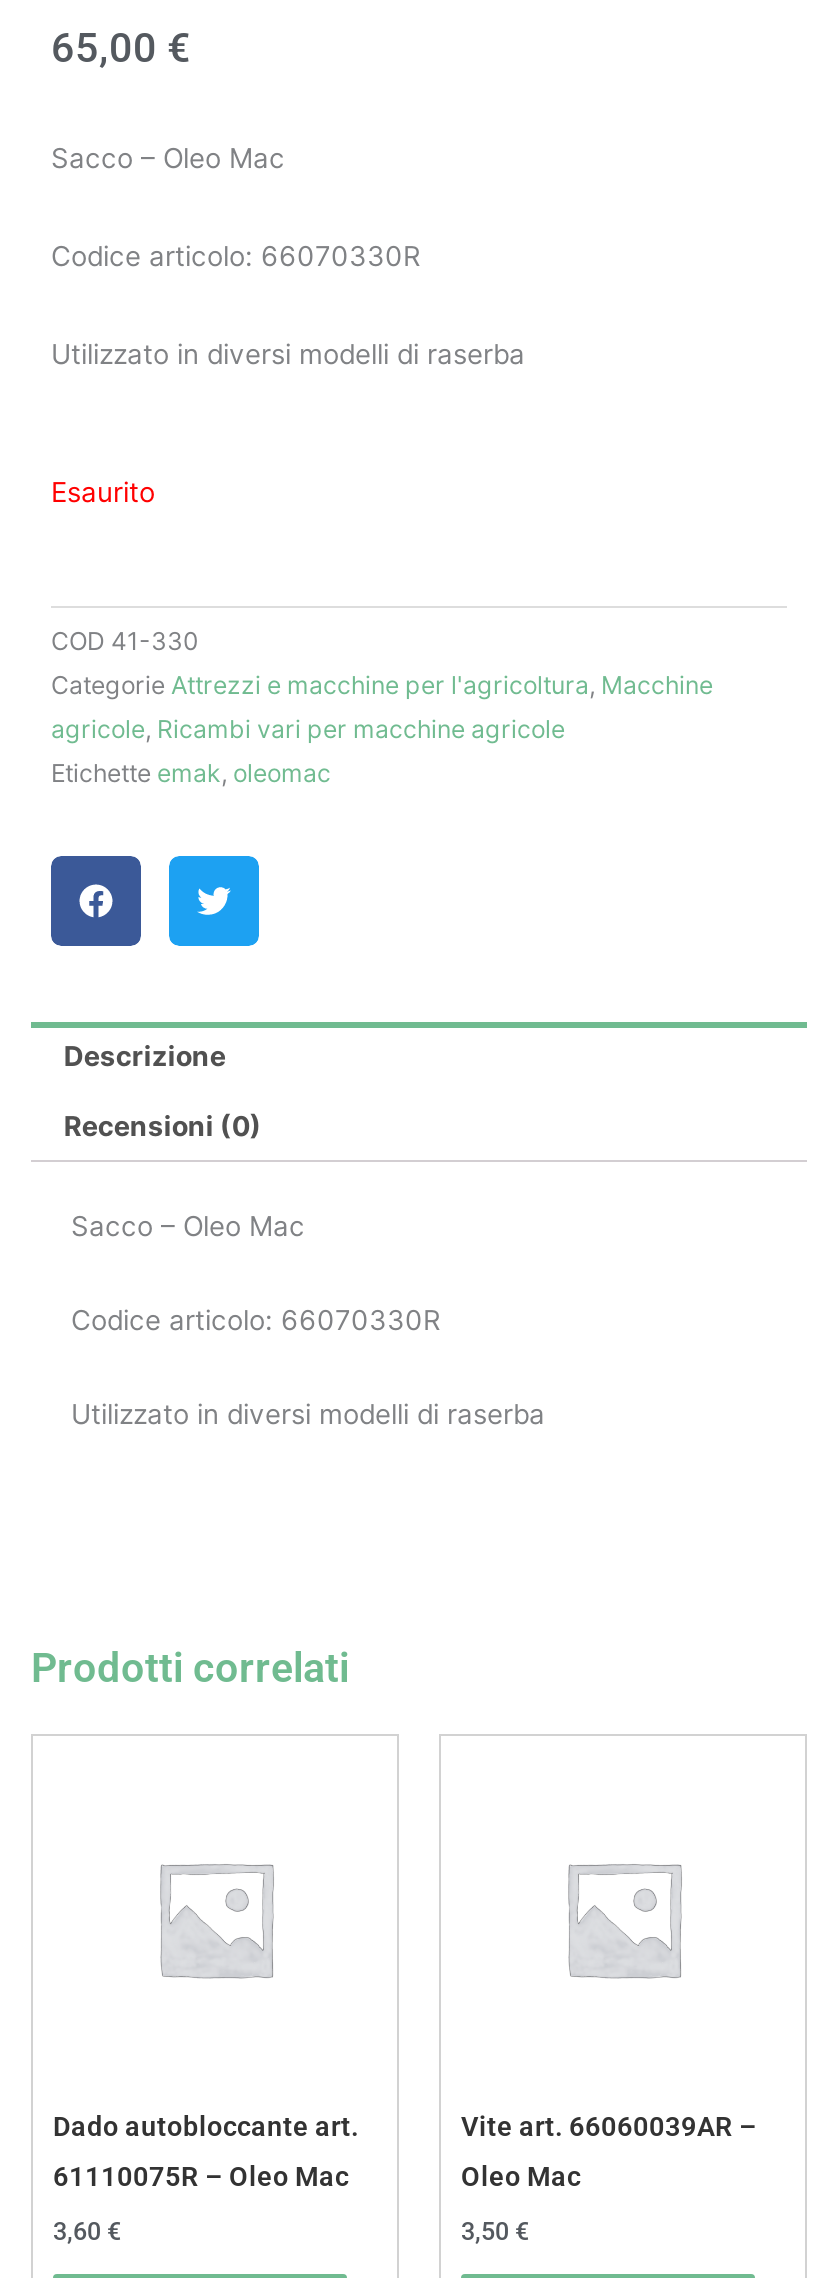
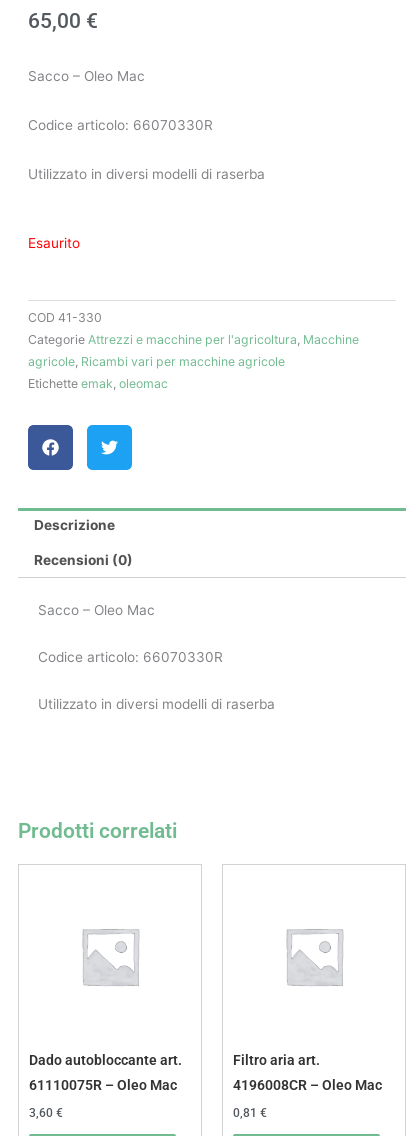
[461,2110,757,2142] Vite art. 66060039AR – -> [233,1052,320,1068] Filtro aria art.
[461,2160,581,2192] Oleo Mac -> [233,1077,382,1093] 4196008CR – Oleo Mac
[461,2218,529,2246] 3,50 € -> [233,1106,267,1120] 0,81 €

